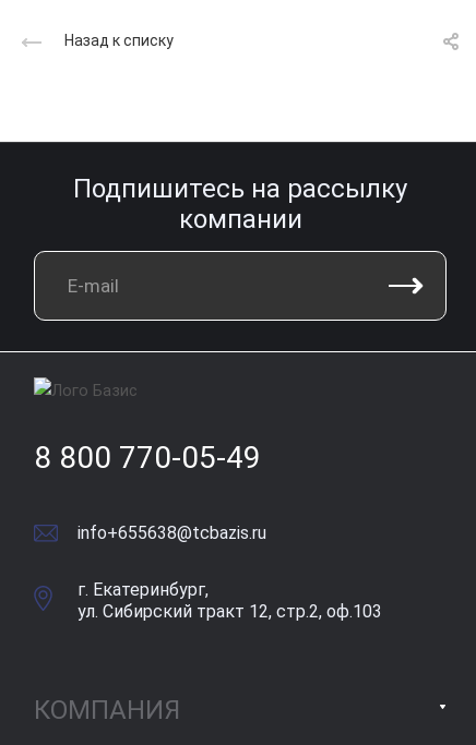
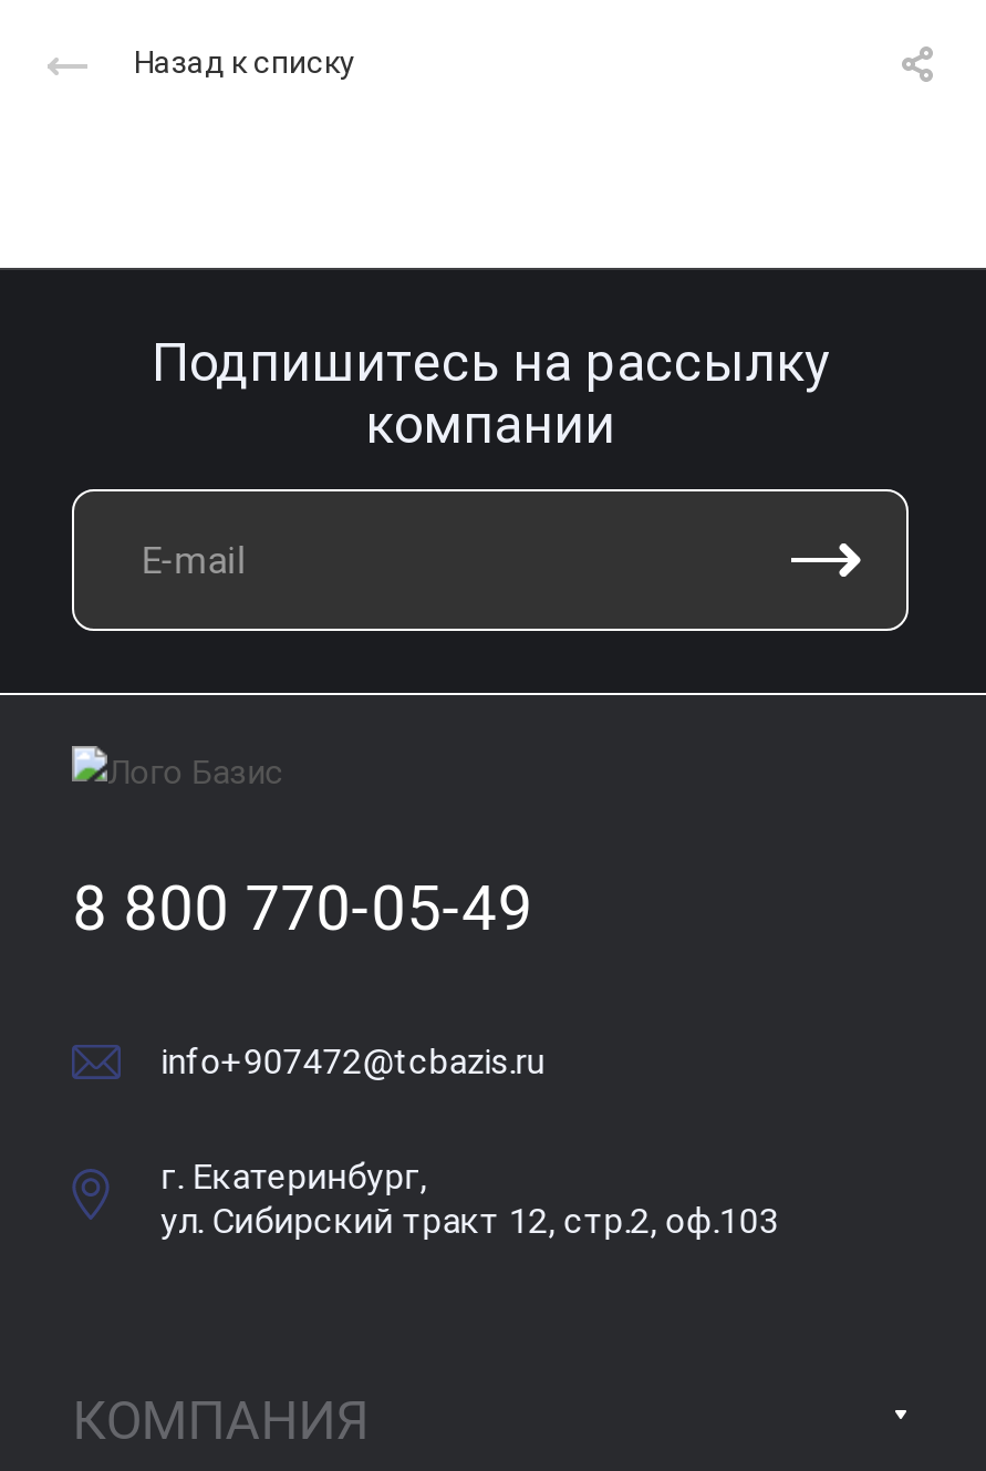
[78,523,267,543] info+655638@tcbazis.ru -> [161,1041,544,1083] info+907472@tcbazis.ru

